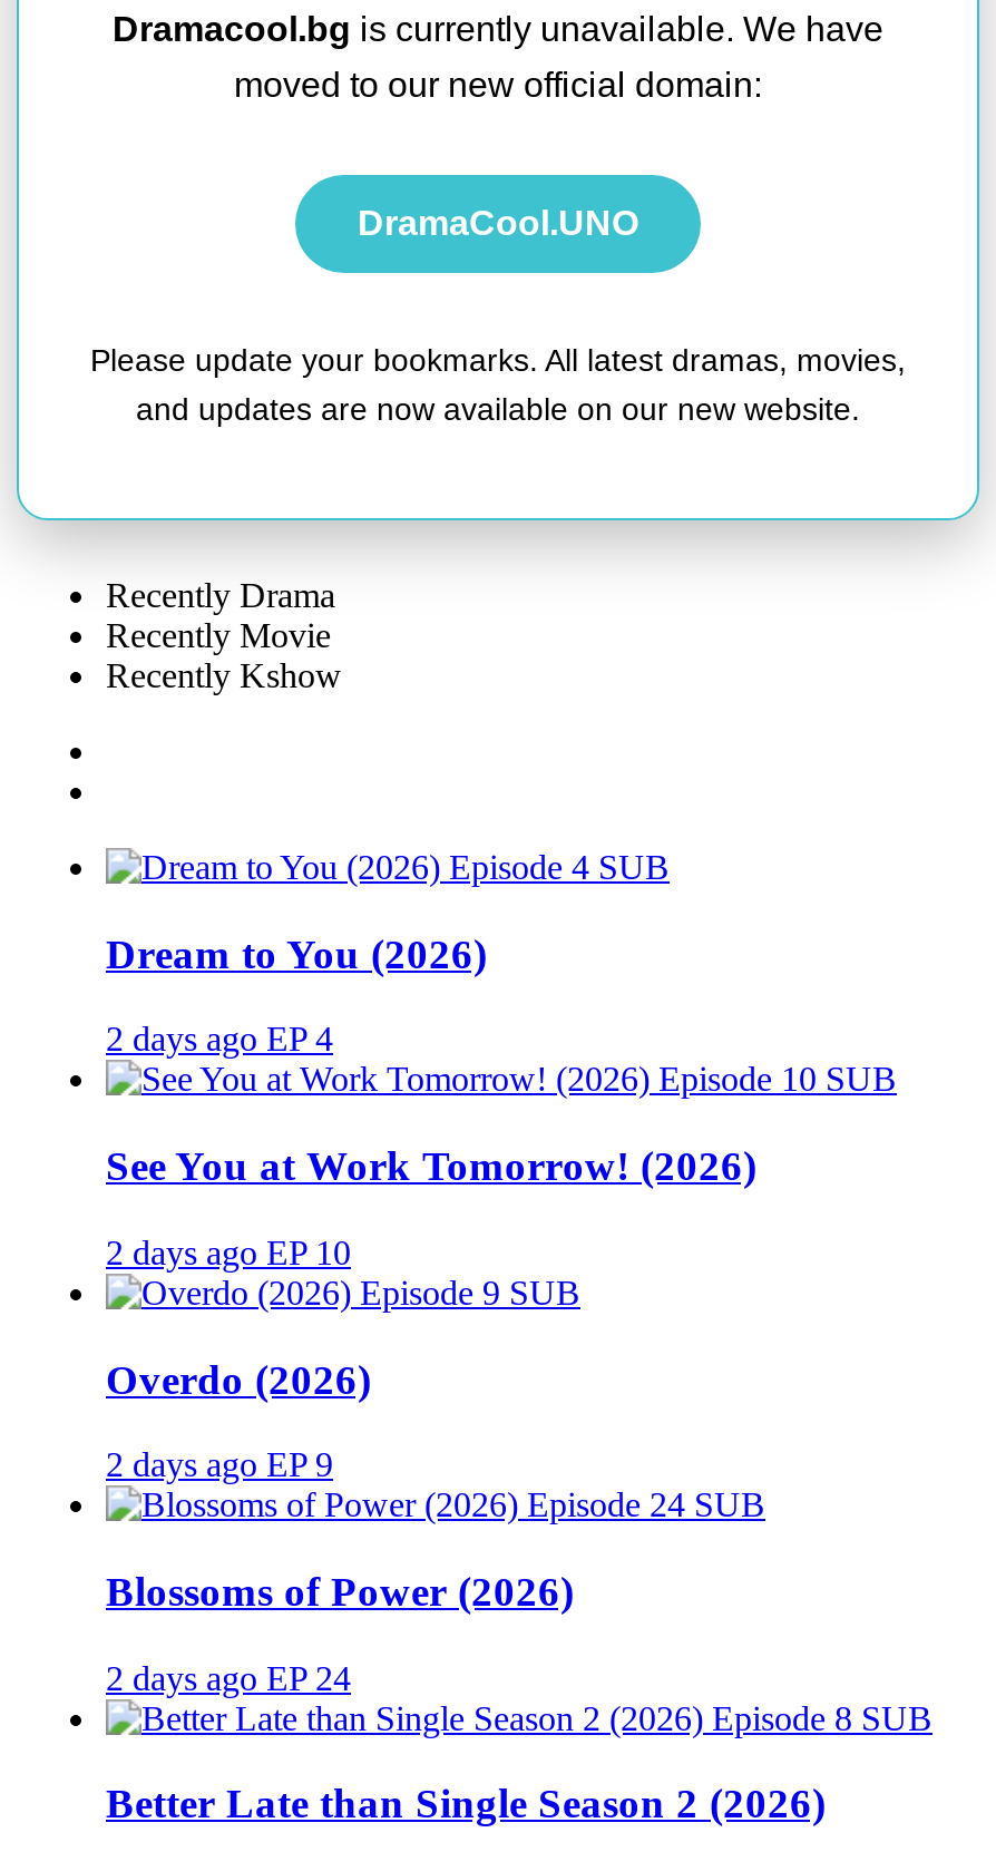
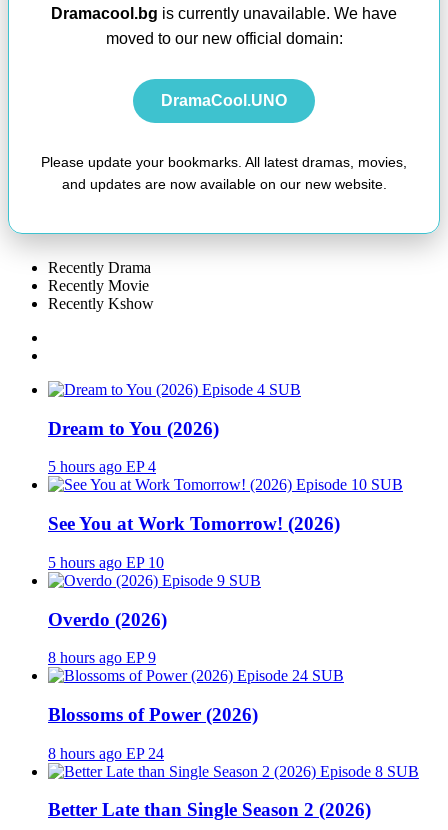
[106,1020,333,1058] 2 days ago EP 4 -> [48,458,156,475] 5 hours ago EP 4
[106,1233,351,1271] 2 days ago EP 10 -> [48,554,164,571] 5 hours ago EP 10
[106,1446,333,1484] 2 days ago EP 9 -> [48,649,156,666] 8 hours ago EP 9
[106,1659,351,1697] 2 days ago EP 24 -> [48,745,164,762] 8 hours ago EP 24

